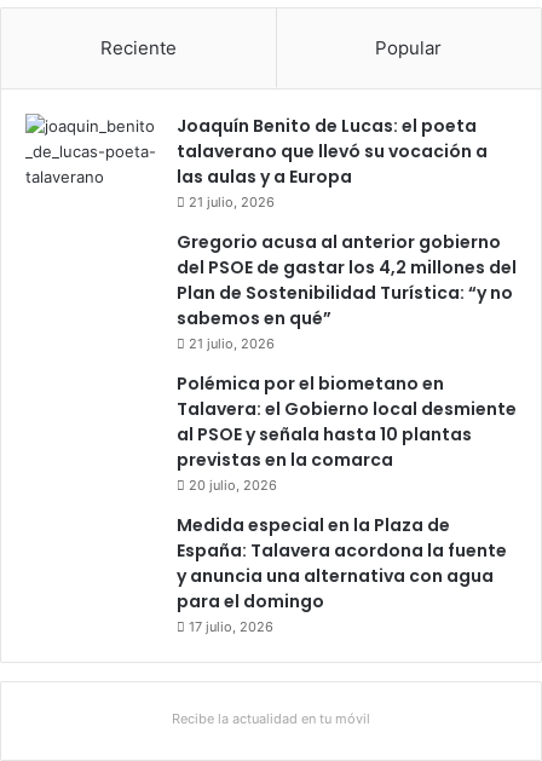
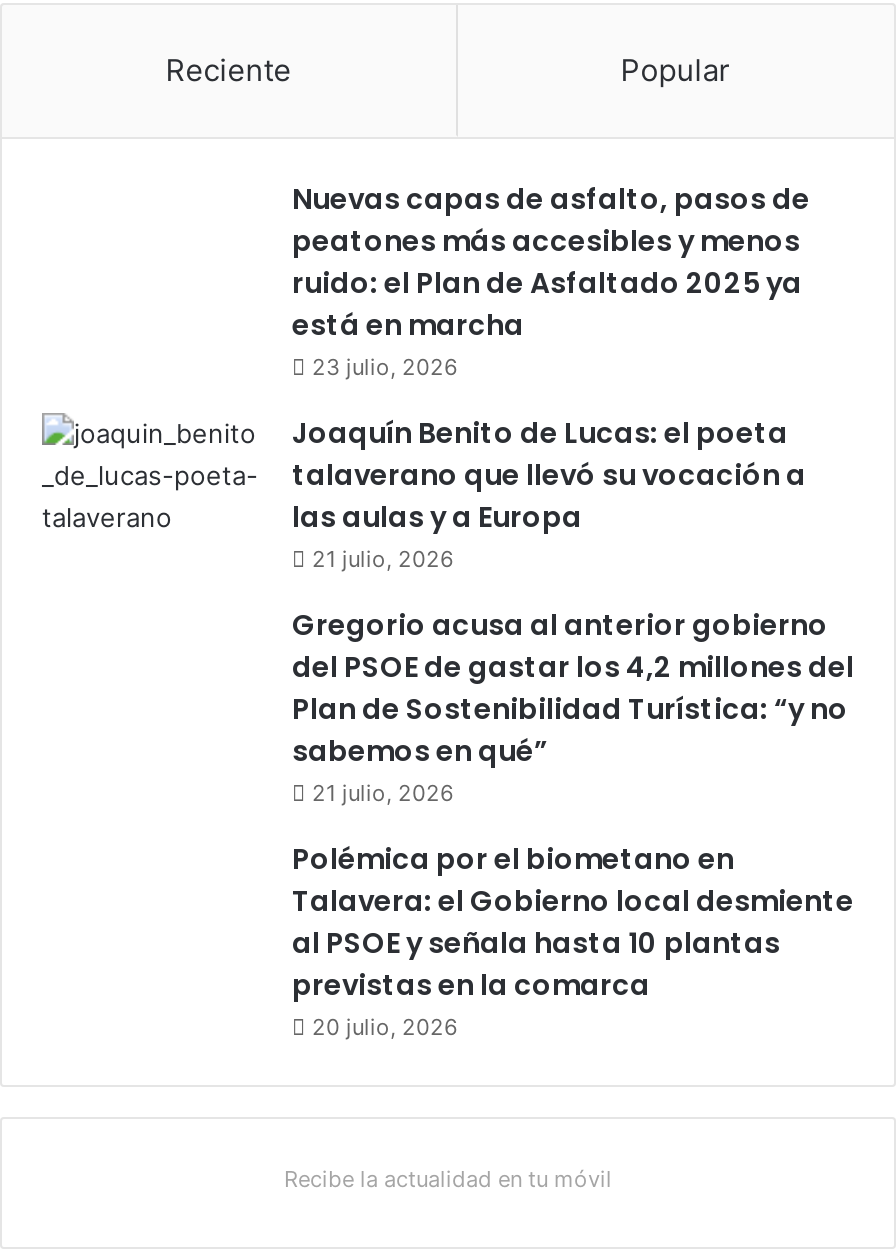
none -> [292,180,810,382] Nuevas capas de asfalto, pasos de | peatones más accesibles y menos | ruido: el Plan de Asfaltado 2025 ya | está en marcha | 23 julio, 2026
moved [177,114,517,494] -> [292,414,854,1042]: Joaquín Benito de Lucas: el poeta | talaverano que llevó su vocación a | las aulas y a Europa | ... | previstas en la comarca | 20 julio, 2026
[177,514,507,636] Medida especial en la Plaza de | España: Talavera acordona la fuente | y anuncia una alternativa con agua | para el domingo | 17 julio, 2026 -> none

